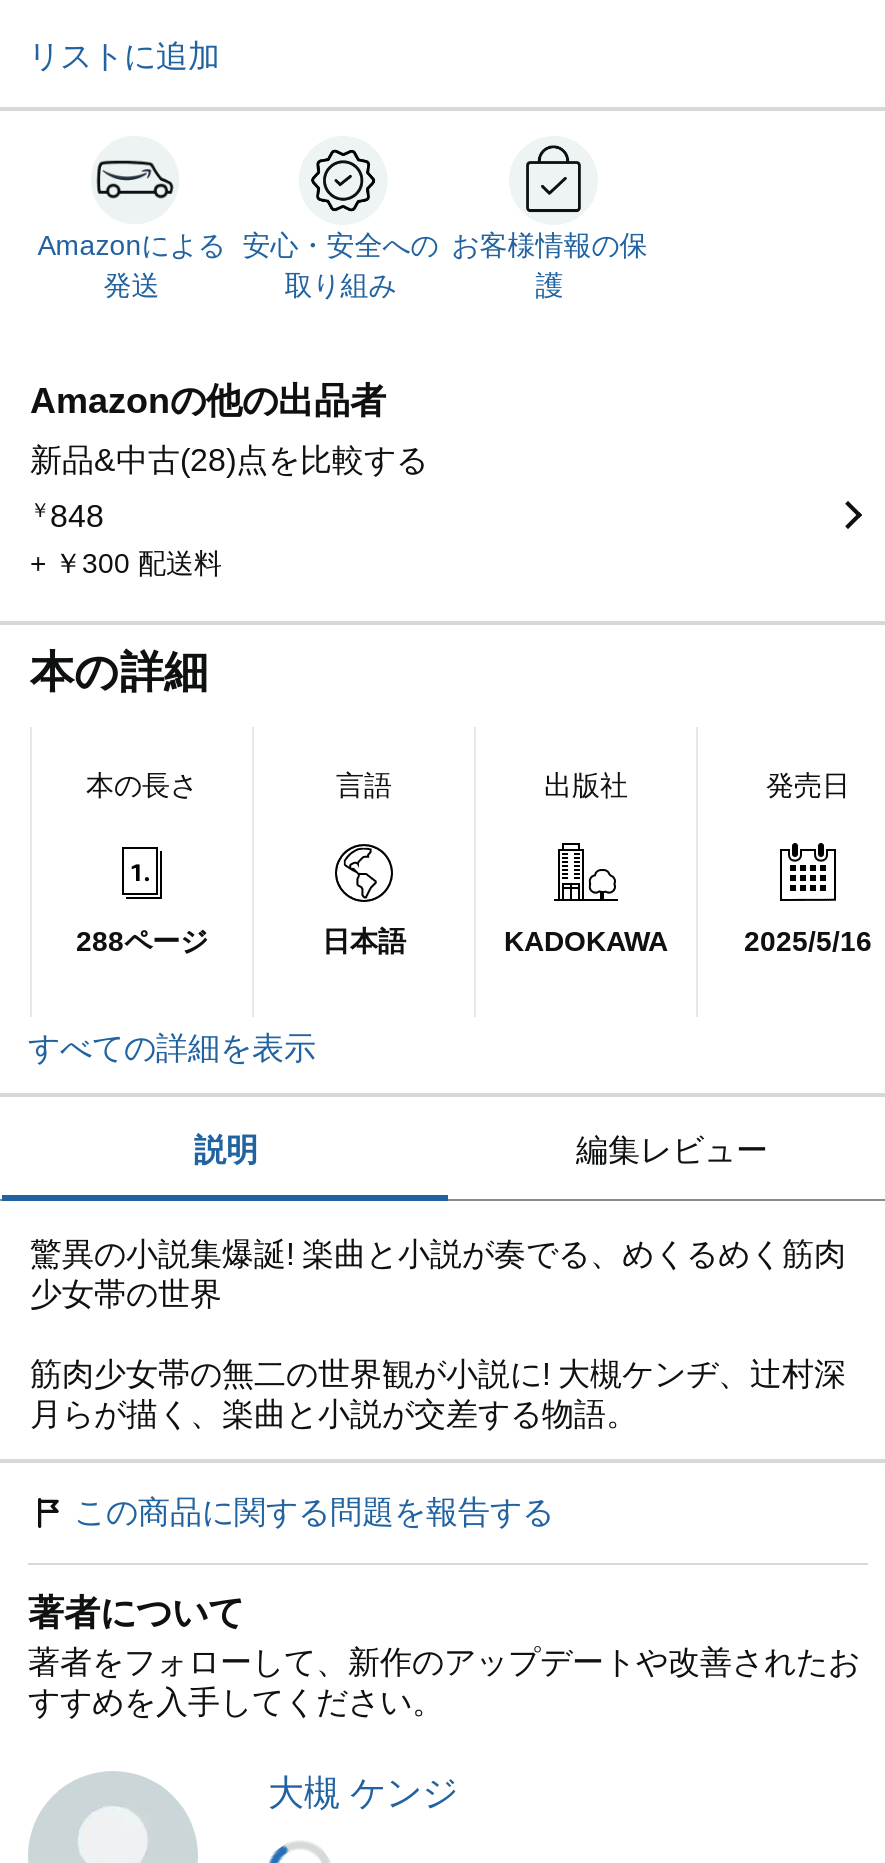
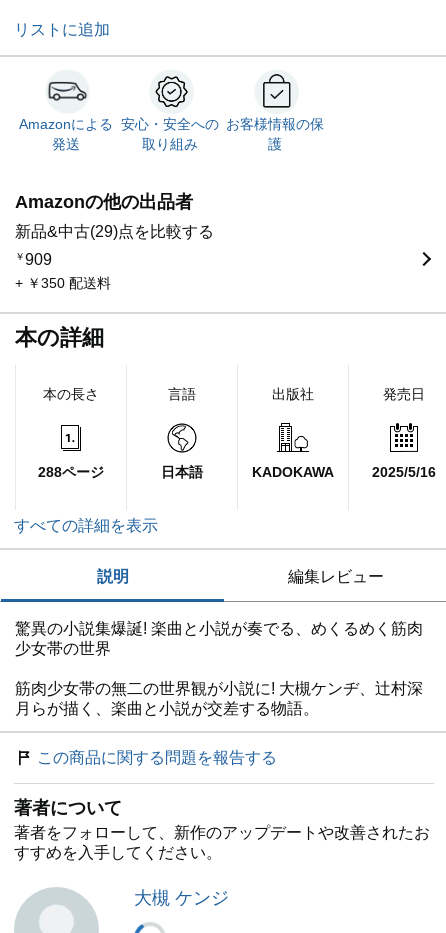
[30,444,428,478] 新品&中古(28)点を比較する -> [15,223,214,240] 新品&中古(29)点を比較する
[30,500,104,534] ￥848 -> [15,251,52,268] ￥909
[30,548,222,580] + ￥300 配送料 -> [15,275,111,291] + ￥350 配送料

